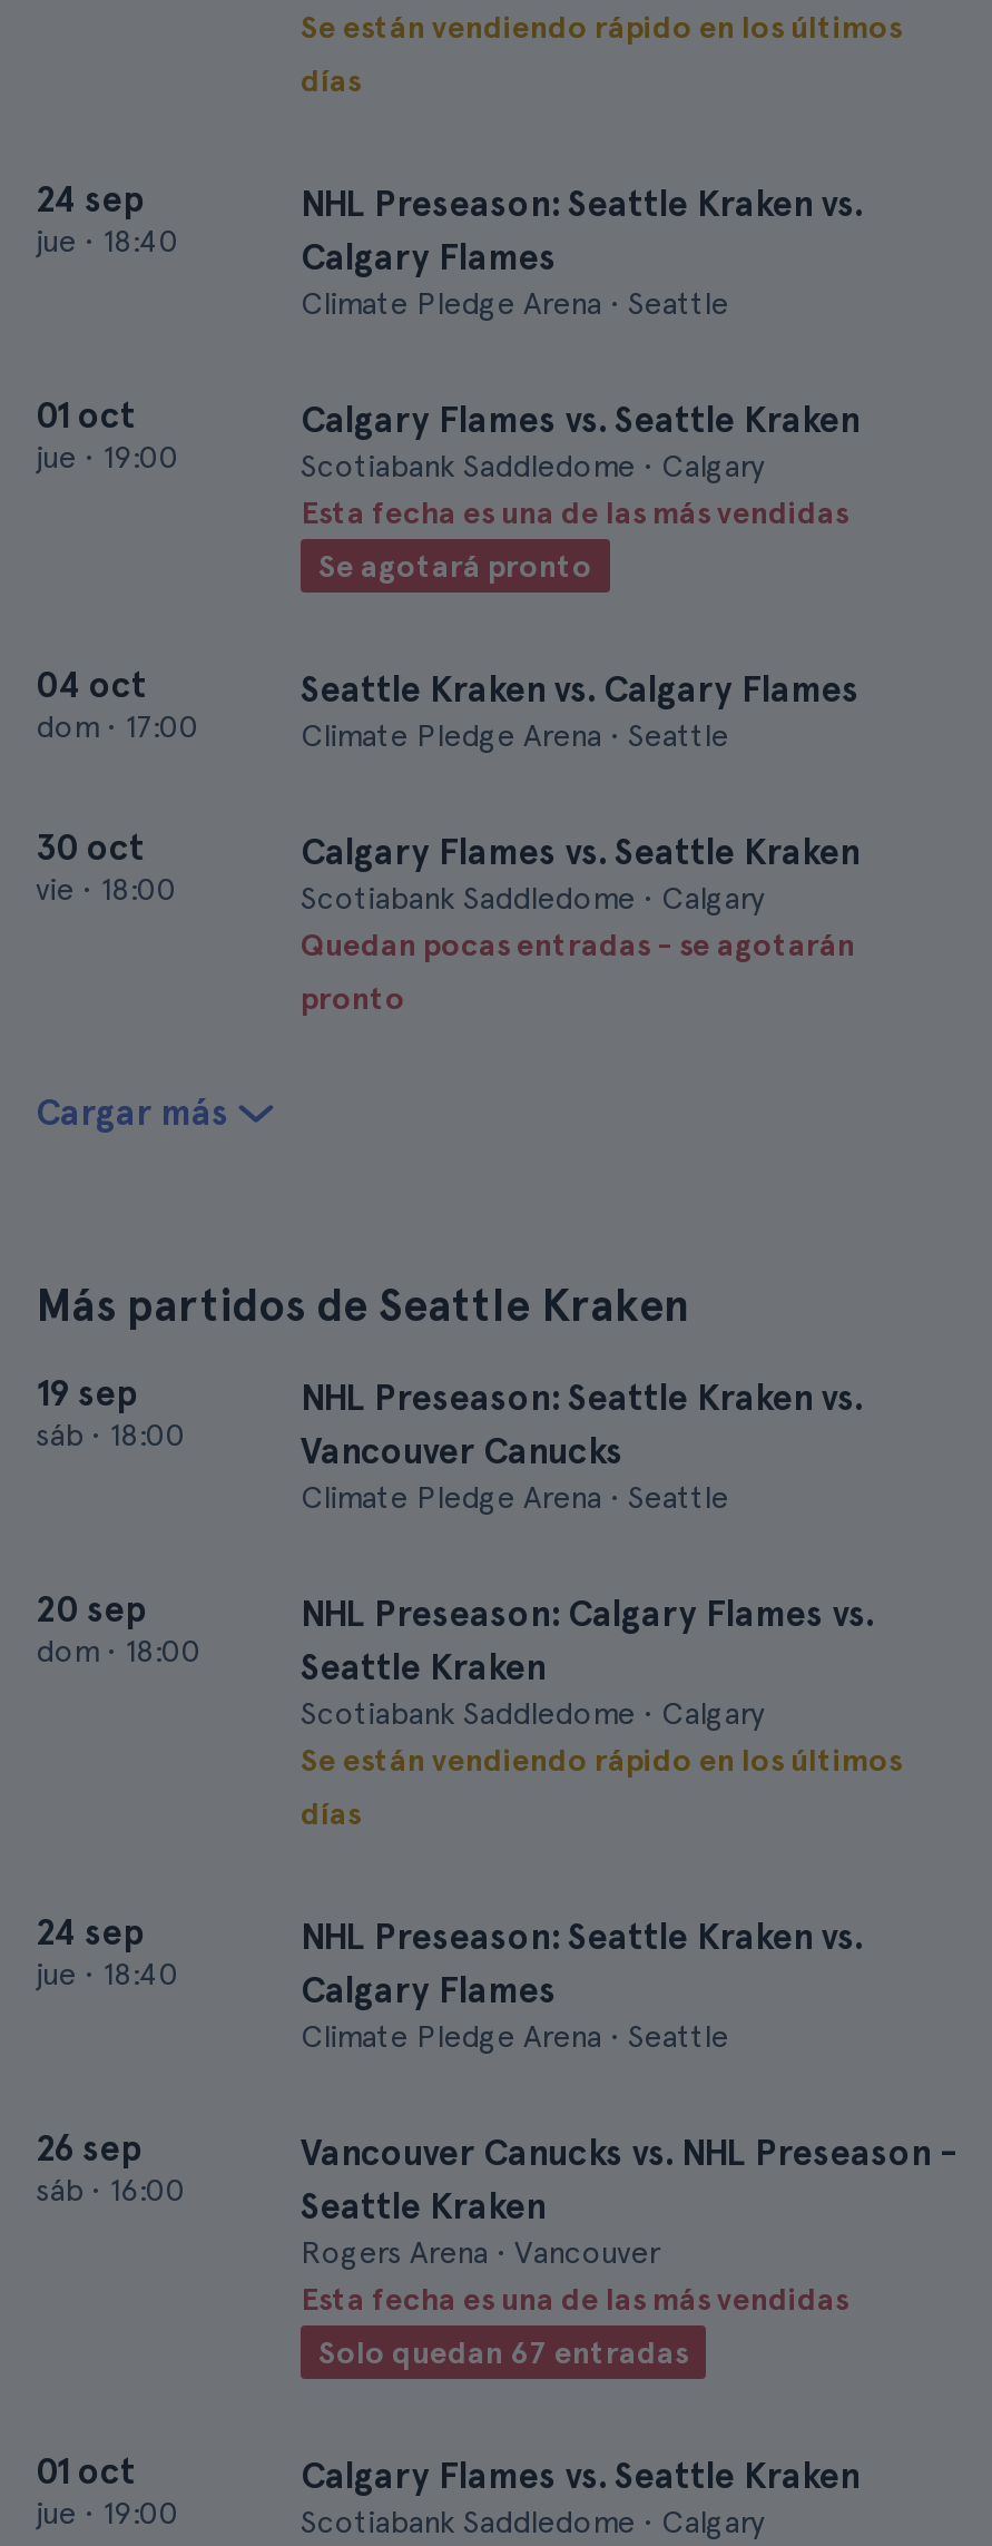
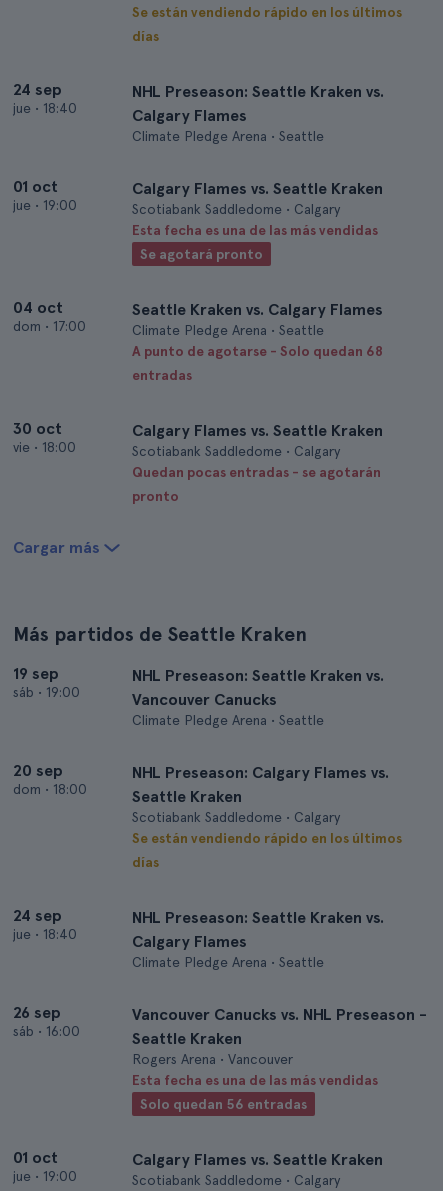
none -> [132,343,383,383] A punto de agotarse - Solo quedan 68 | entradas
[36,1417,185,1452] sáb • 18:00 -> [13,684,80,700] sáb • 19:00
[318,2334,688,2370] Solo quedan 67 entradas -> [140,1096,307,1112] Solo quedan 56 entradas

